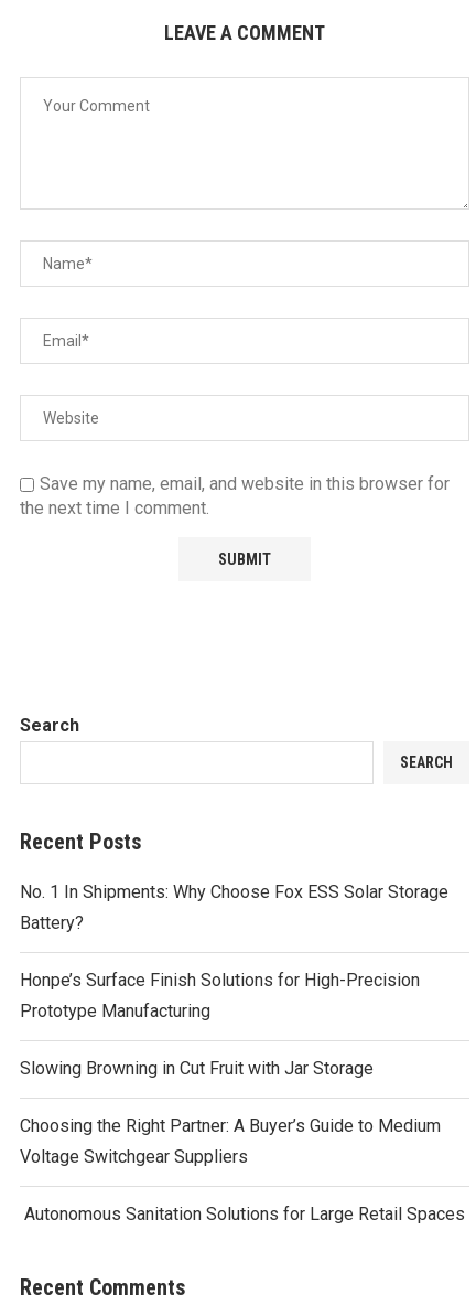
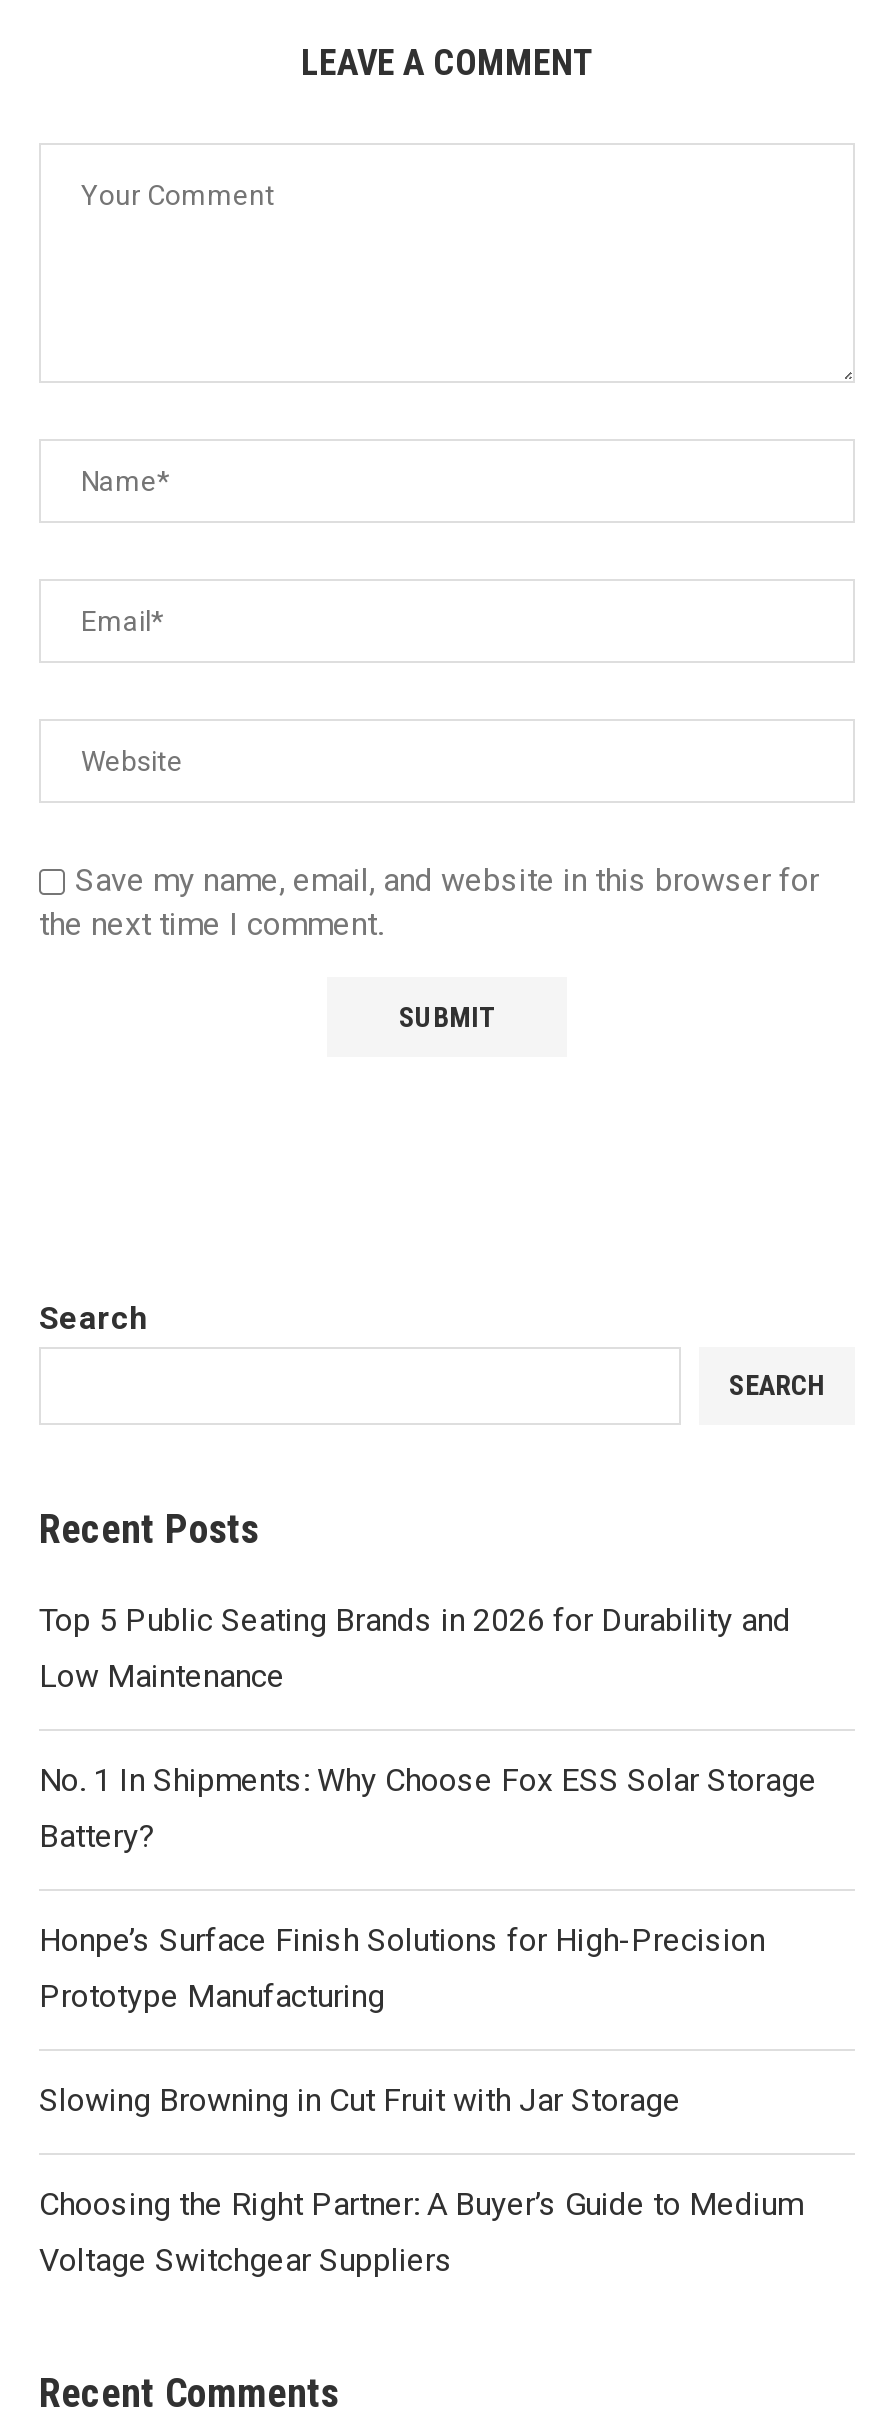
none -> [39,1600,791,1694] Top 5 Public Seating Brands in 2026 for Durability and | Low Maintenance
moved [20,881,448,1167] -> [39,1760,817,2278]: No. 1 In Shipments: Why Choose Fox ESS Solar Storage | Battery? | Honpe’s Surface Finish Solutions for High-Precision | Prototype Manufacturing | Slowing Browning in Cut Fruit with Jar Storage | Choosing the Right Partner: A Buyer’s Guide to Medium | Voltage Switchgear Suppliers
[20,1203,465,1224] Autonomous Sanitation Solutions for Large Retail Spaces -> none

